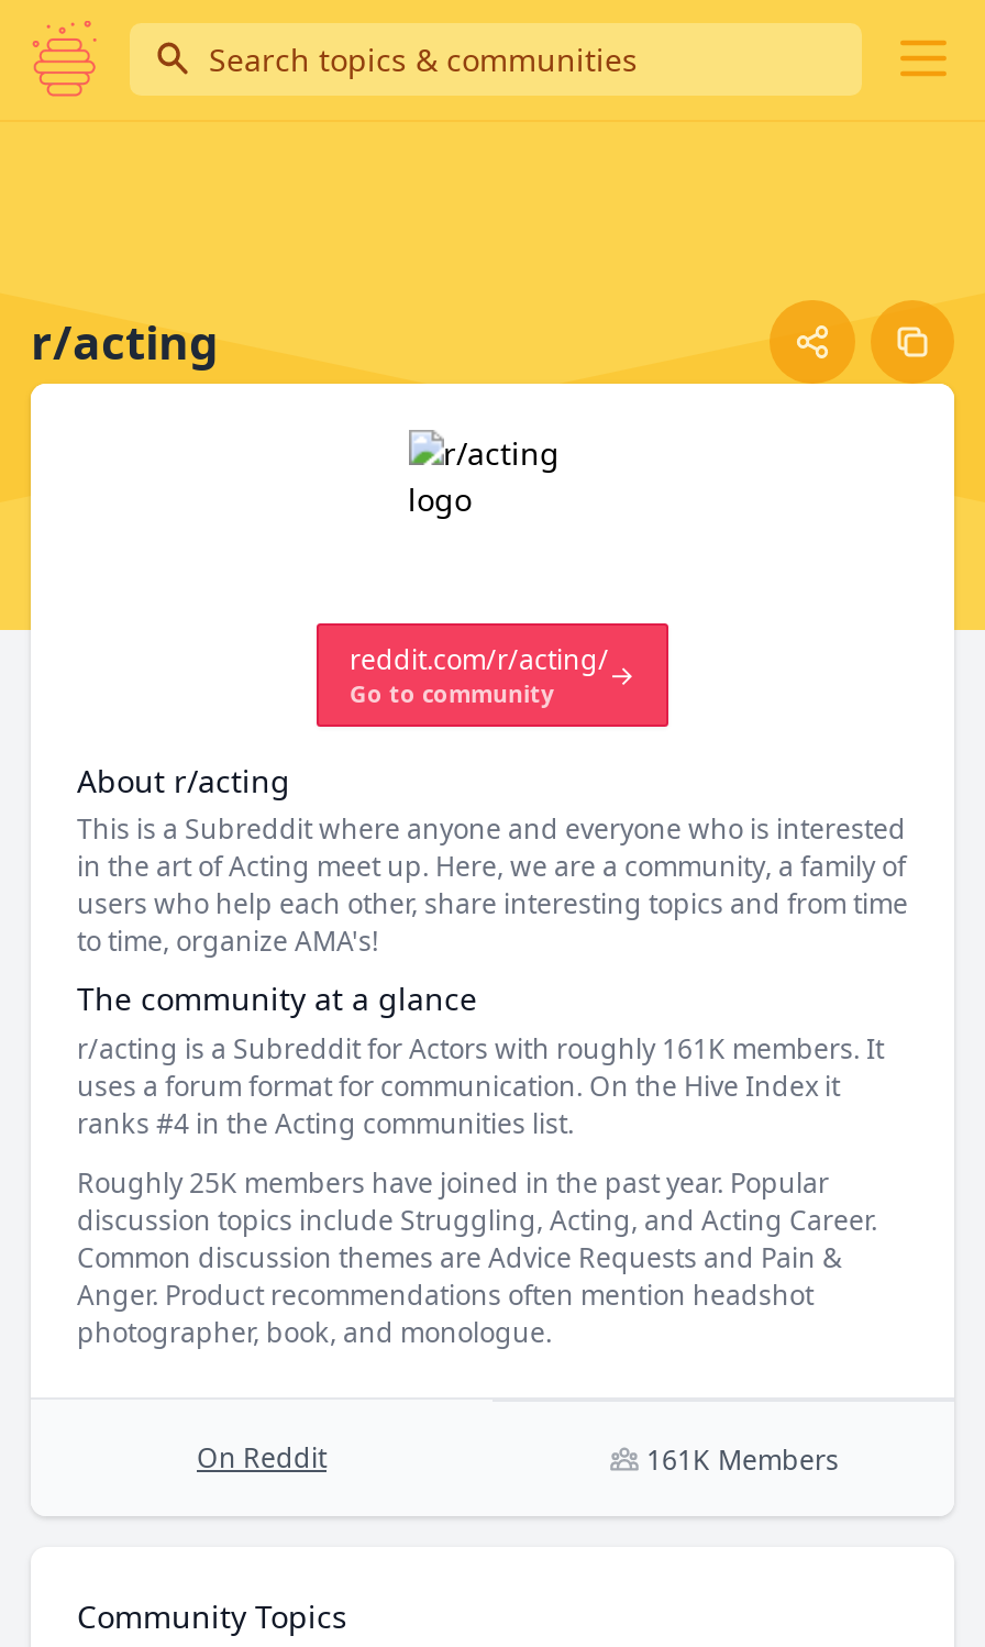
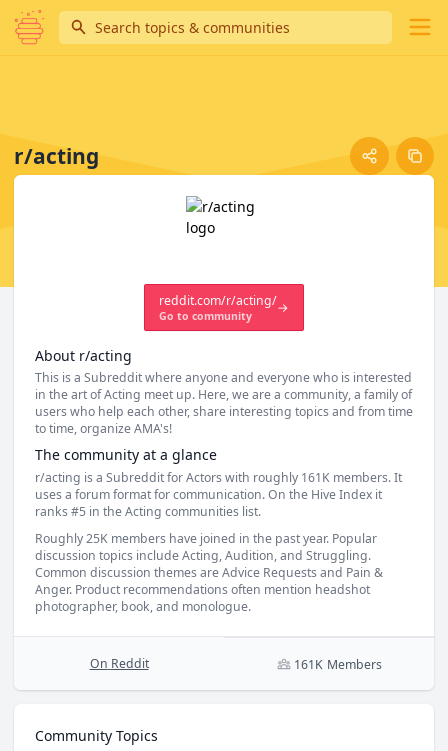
[77,1104,574,1141] ranks #4 in the Acting communities list. -> [35,502,261,519] ranks #5 in the Acting communities list.
[77,1202,877,1239] discussion topics include Struggling, Acting, and Acting Career. -> [35,547,371,564] discussion topics include Acting, Audition, and Struggling.

